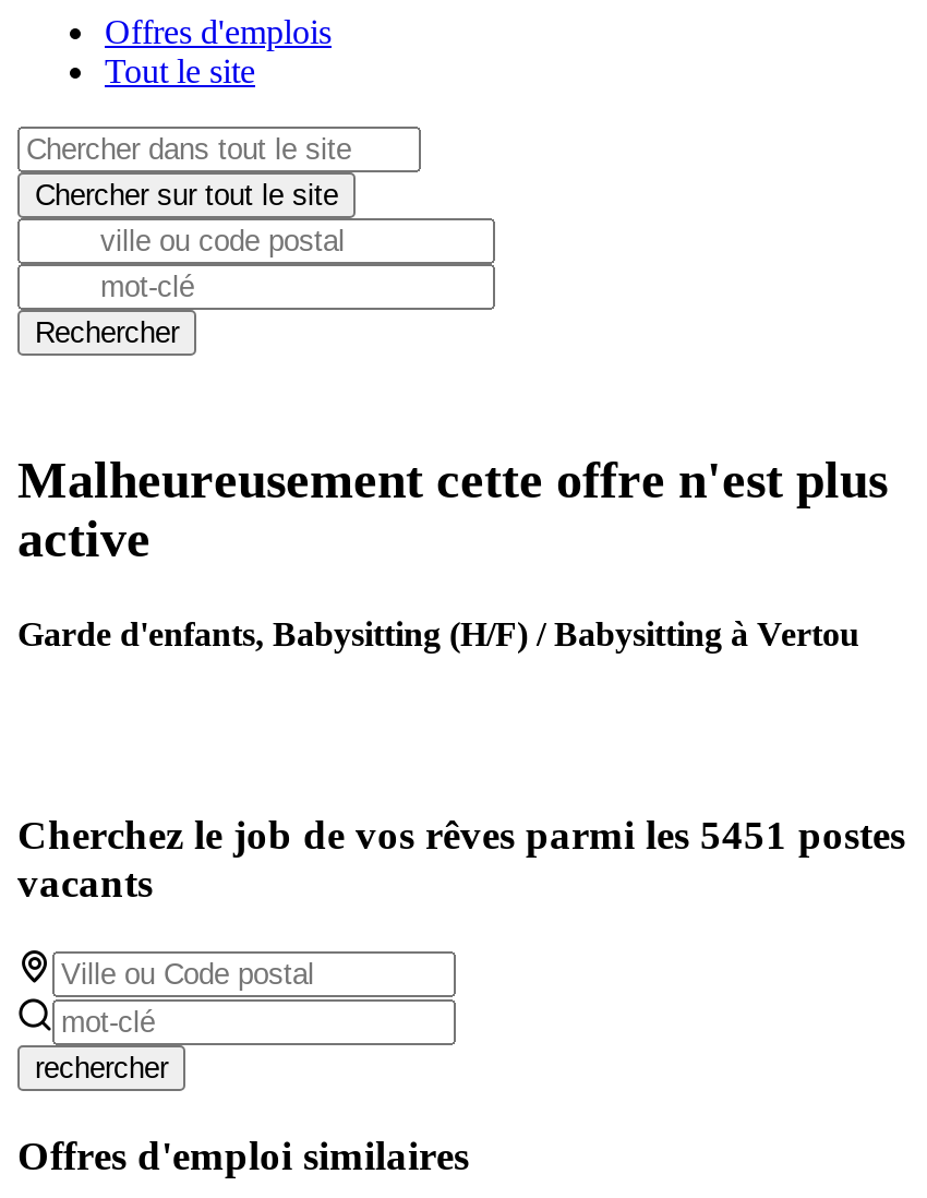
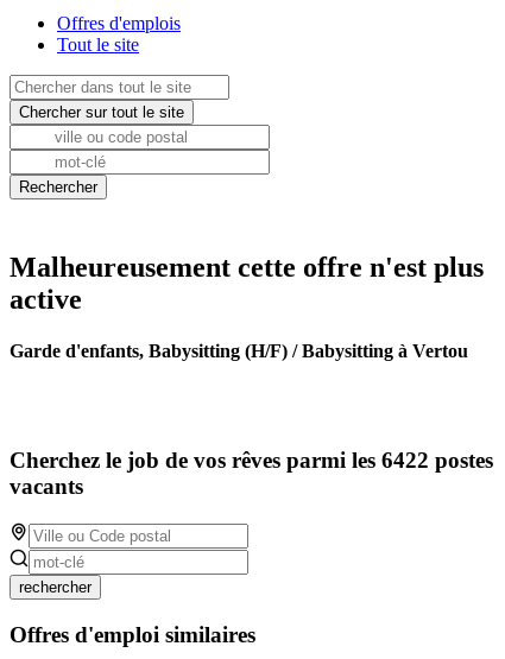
[17,812,905,858] Cherchez le job de vos rêves parmi les 5451 postes -> [10,448,493,473] Cherchez le job de vos rêves parmi les 6422 postes

